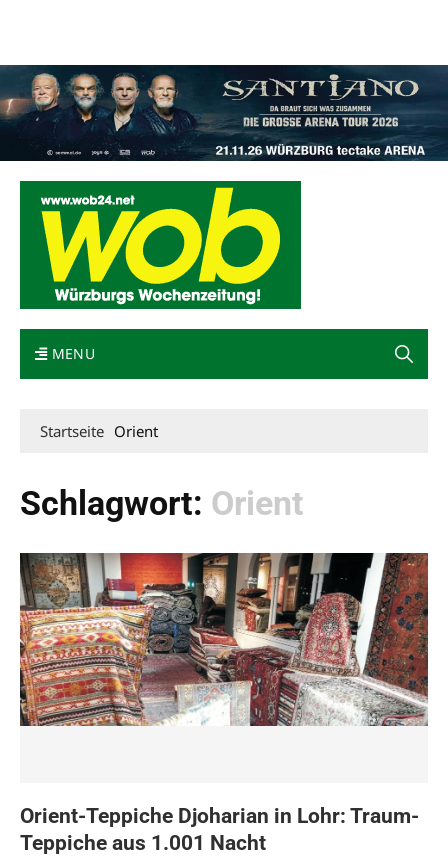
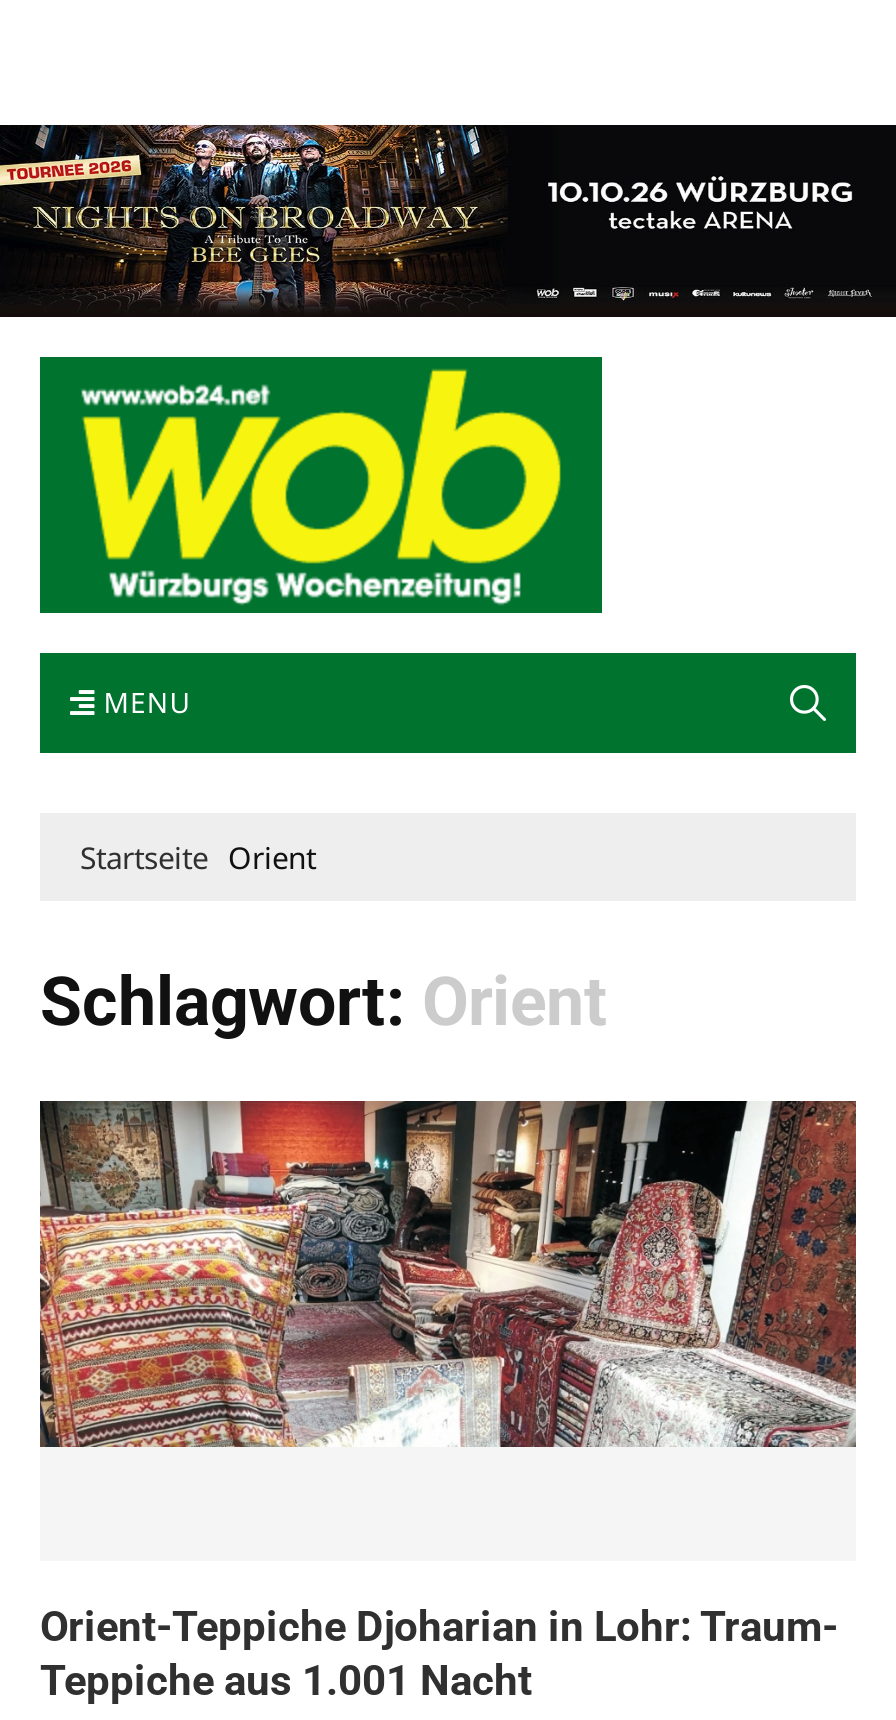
[3,64,445,161] [image] -> [6,123,890,317] [image]

